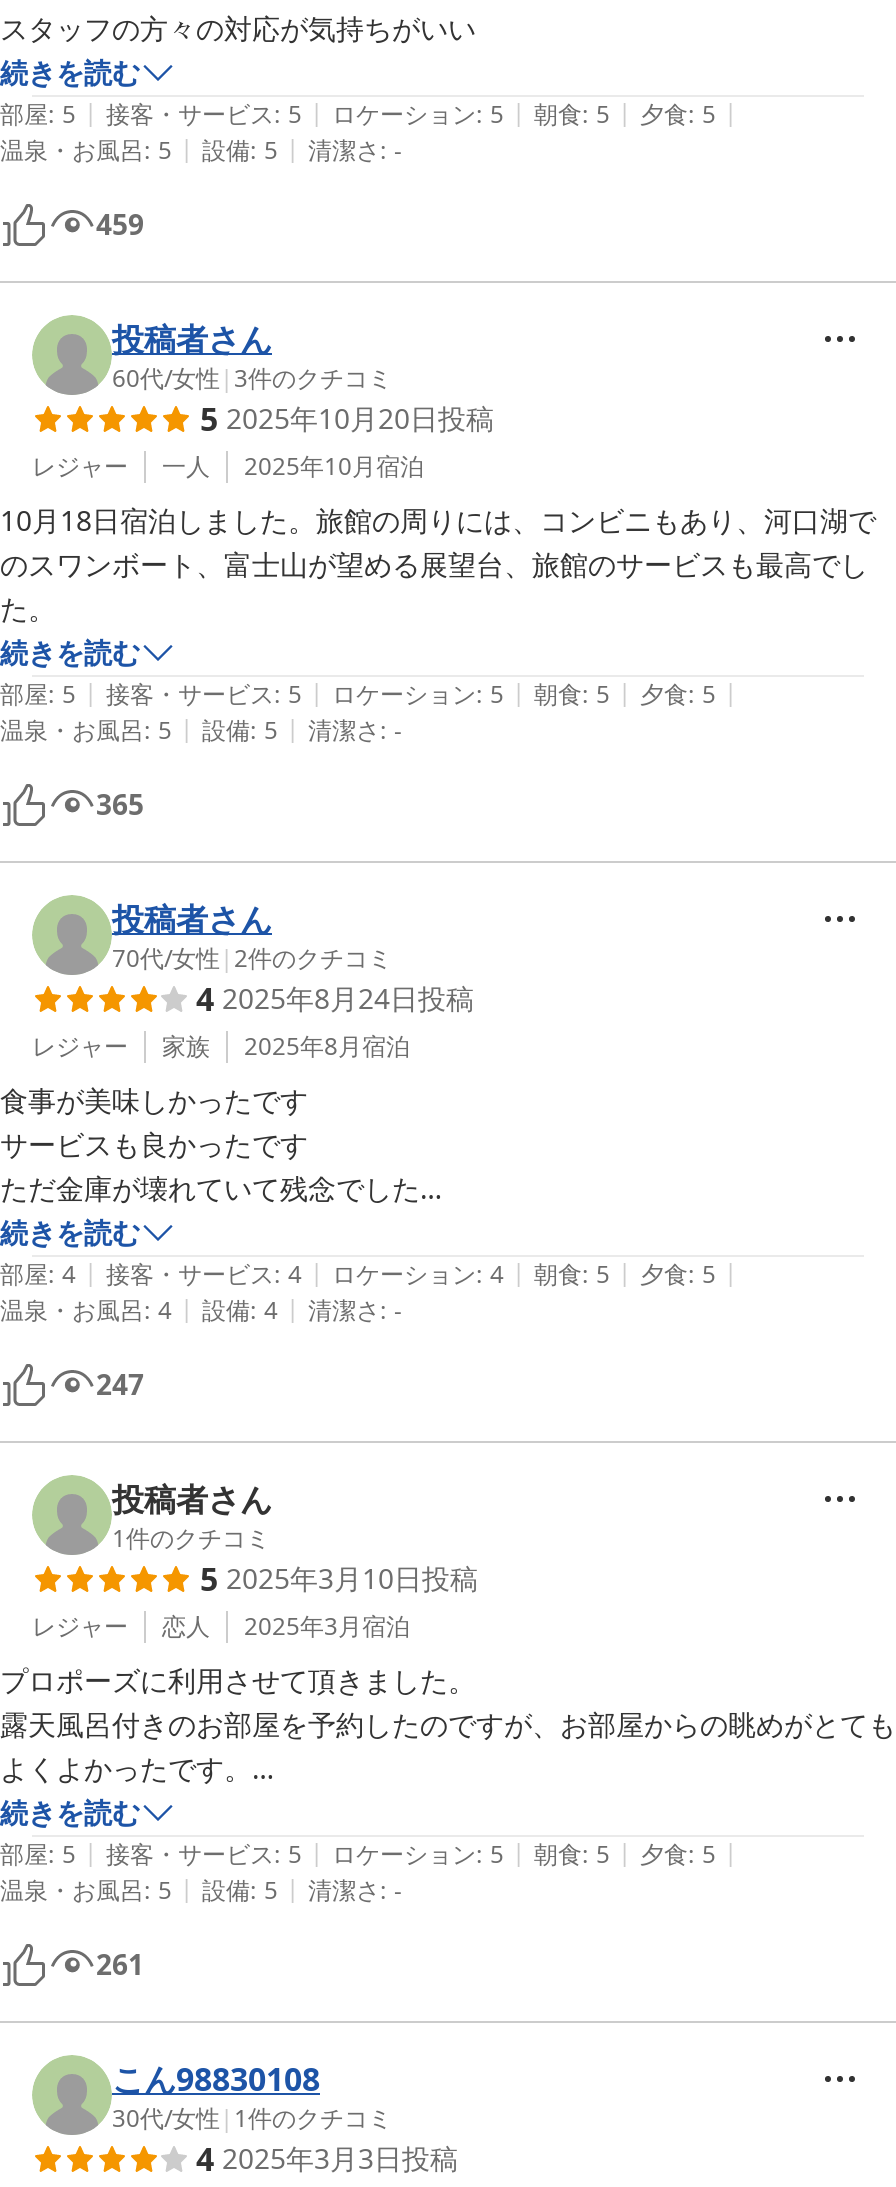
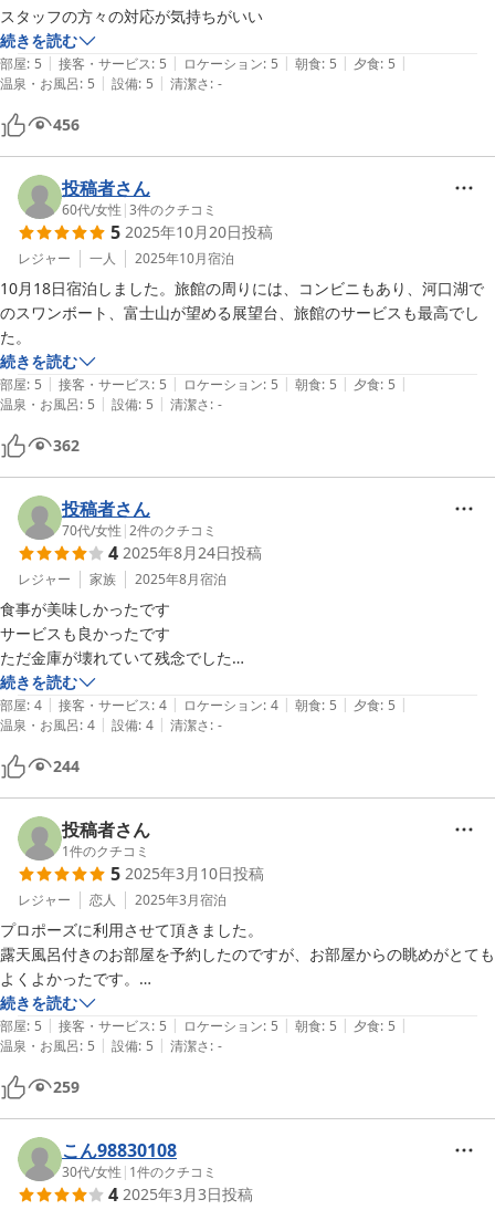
[96,205,144,243] 459 -> [53,114,80,135] 456
[96,785,144,823] 365 -> [53,435,80,456] 362
[96,1365,144,1403] 247 -> [53,755,80,776] 244
[96,1945,144,1983] 261 -> [53,1076,80,1097] 259

